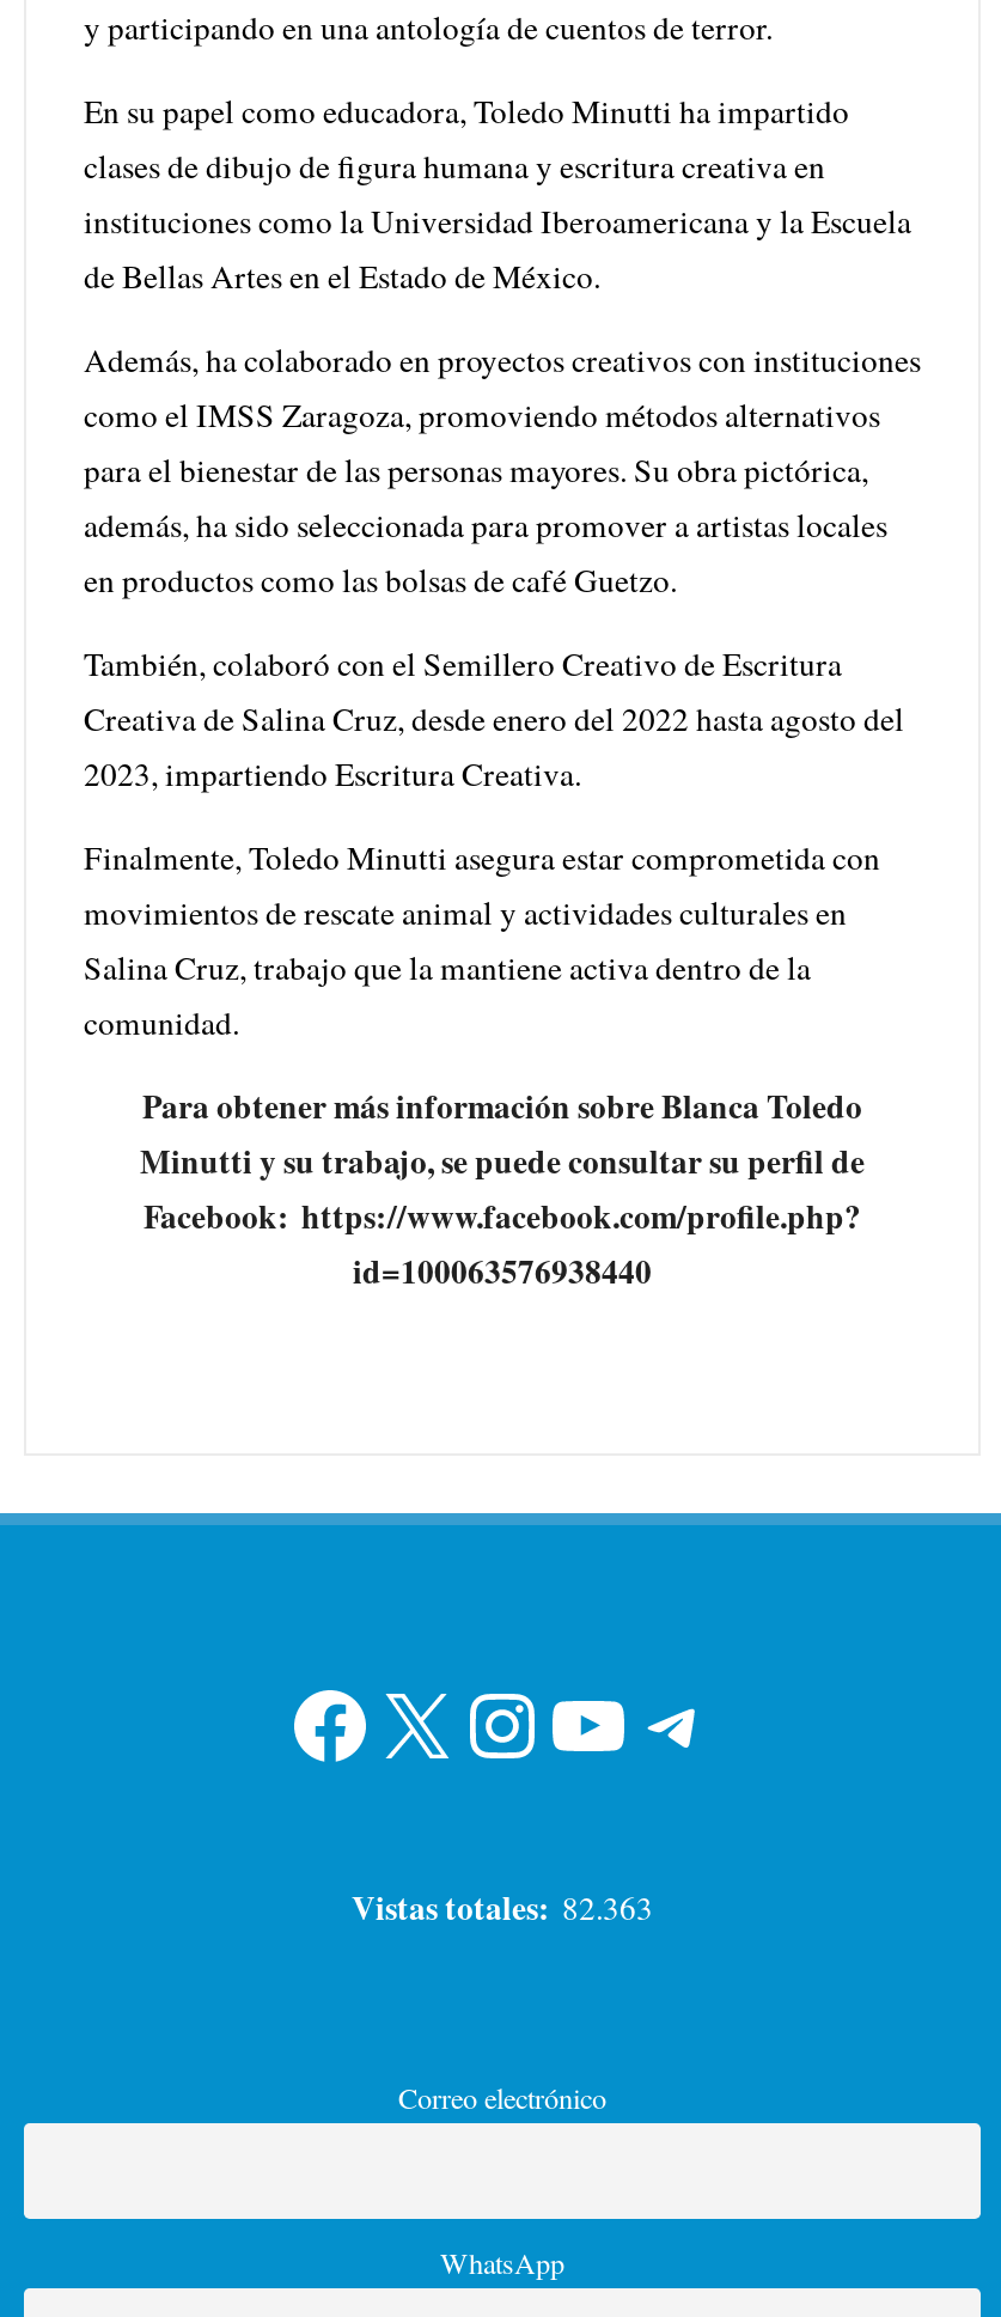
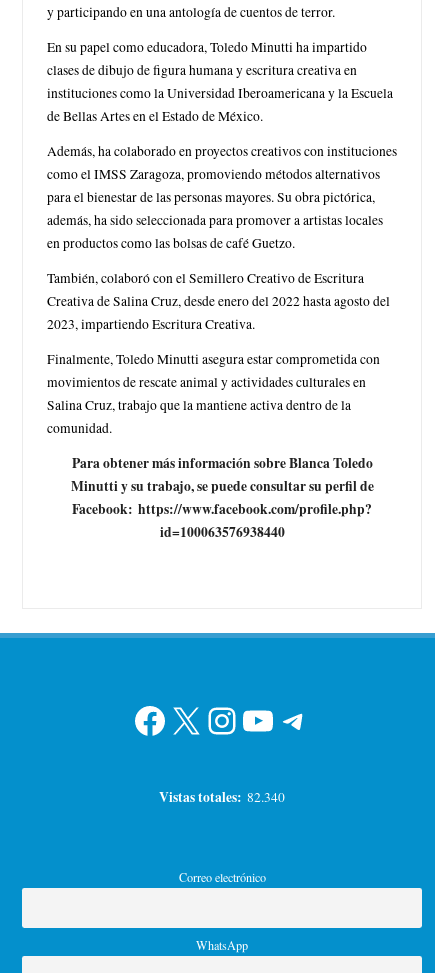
[352,1883,653,1931] Vistas totales: 82.363 -> [159,787,285,807] Vistas totales: 82.340

